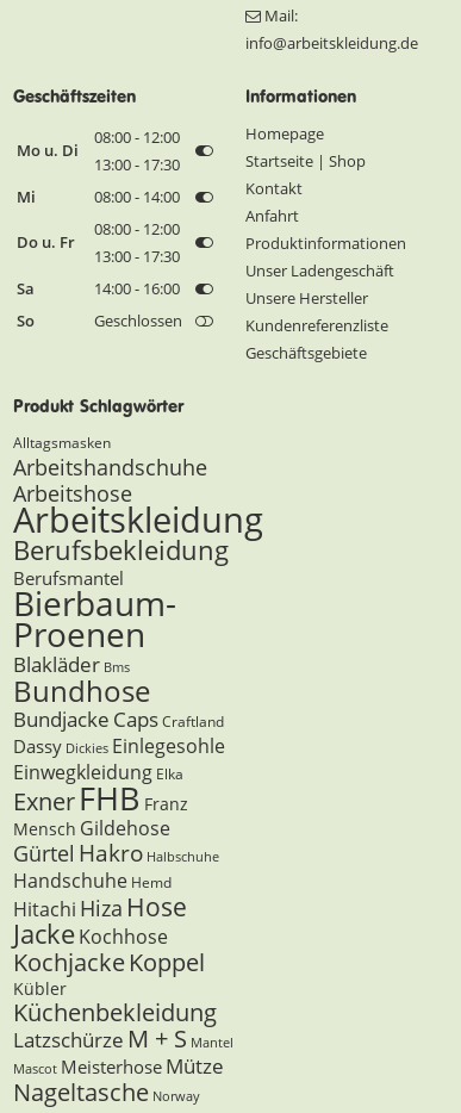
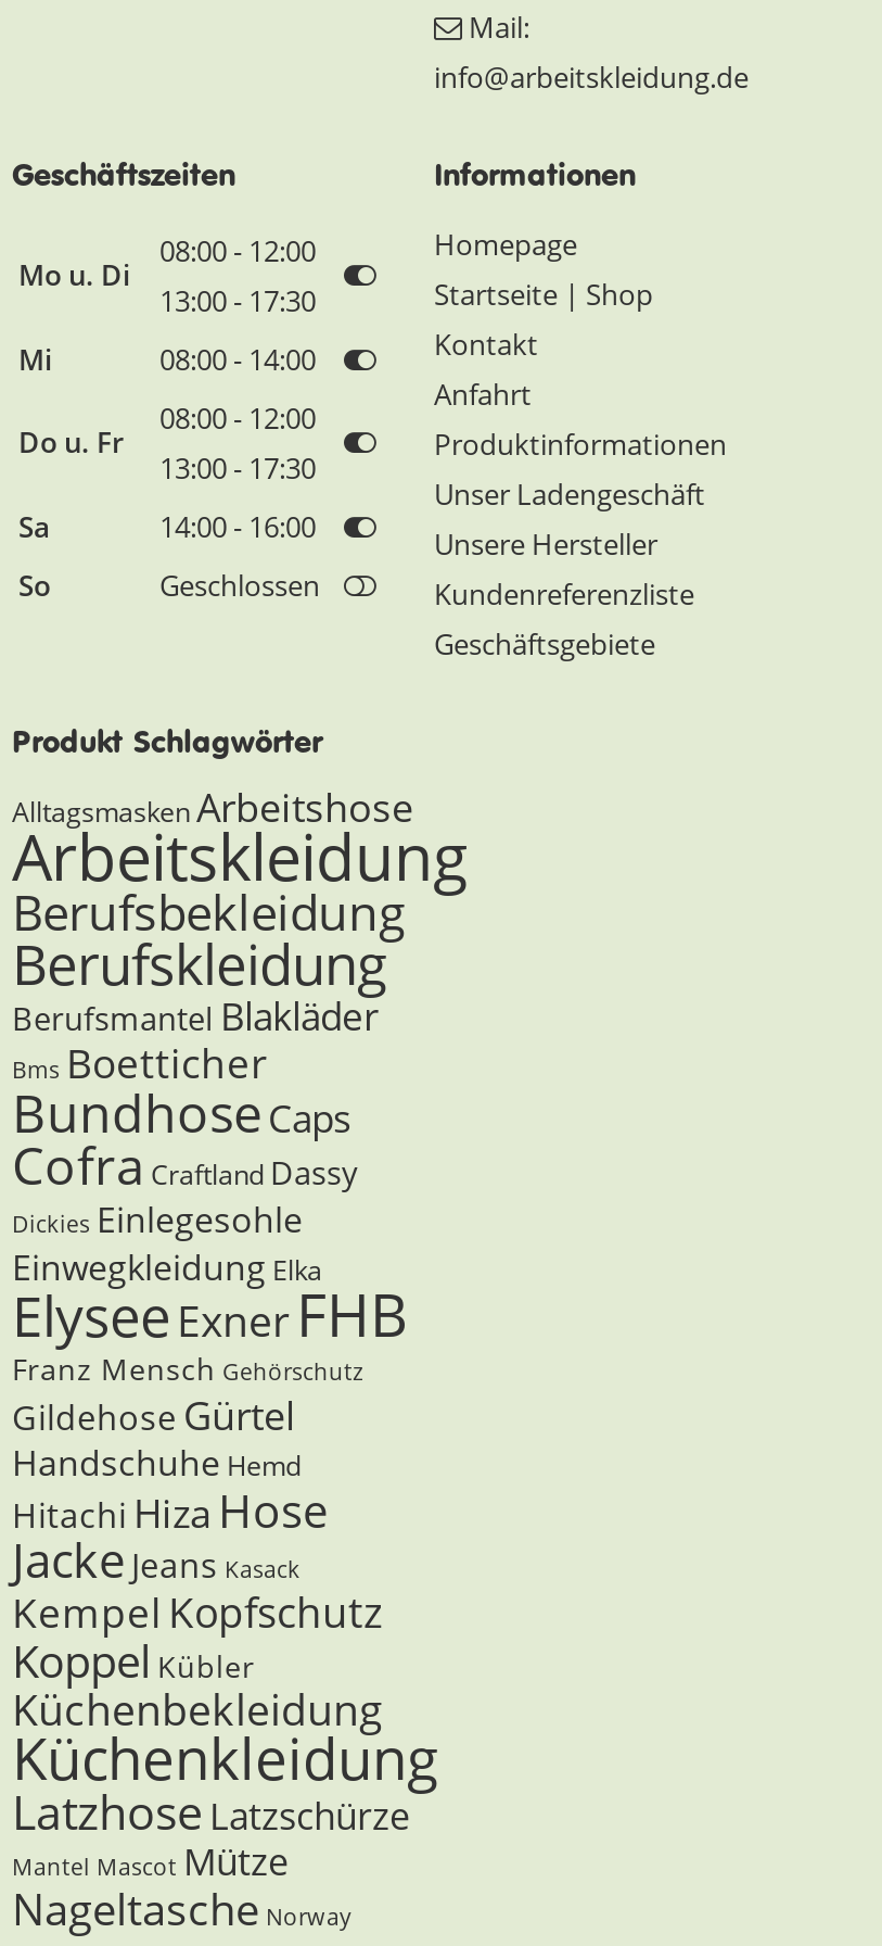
[14,433,208,508] Alltagsmasken | Arbeitshandschuhe | Arbeitshose -> [12,780,413,832] Alltagsmasken Arbeitshose
[14,566,226,759] Berufsmantel | Bierbaum- | Proenen | Blakläder Bms | Bundhose | Bundjacke Caps Craftland | Dassy Dickies Einlegesohle -> [12,926,387,1243] Berufskleidung | Berufsmantel Blakläder | Bms Boetticher | Bundhose Caps | Cofra Craftland Dassy | Dickies Einlegesohle
moved [14,759,184,786] -> [12,1243,322,1291]: Einwegkleidung Elka
[14,776,220,868] Exner FHB Franz | Mensch Gildehose | Gürtel Hakro Halbschuhe -> [12,1273,409,1441] Elysee Exner FHB | Franz Mensch Gehörschutz | Gildehose Gürtel
moved [14,868,187,924] -> [12,1438,328,1541]: Handschuhe Hemd | Hitachi Hiza Hose
[14,917,205,1000] Jacke Kochhose | Kochjacke Koppel | Kübler -> [12,1527,383,1690] Jacke Jeans Kasack | Kempel Kopfschutz | Koppel Kübler
moved [14,997,217,1029] -> [12,1680,383,1738]: Küchenbekleidung
[14,1023,234,1080] Latzschürze M + S Mantel | Mascot Meisterhose Mütze -> [12,1719,437,1886] Küchenkleidung | Latzhose Latzschürze | Mantel Mascot Mütze

